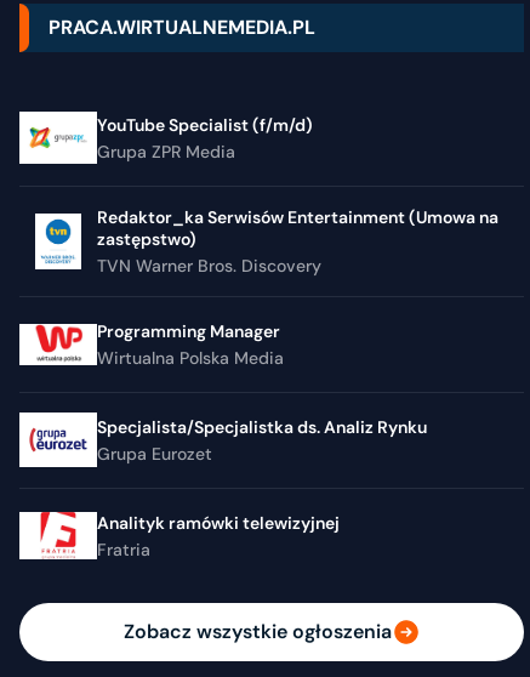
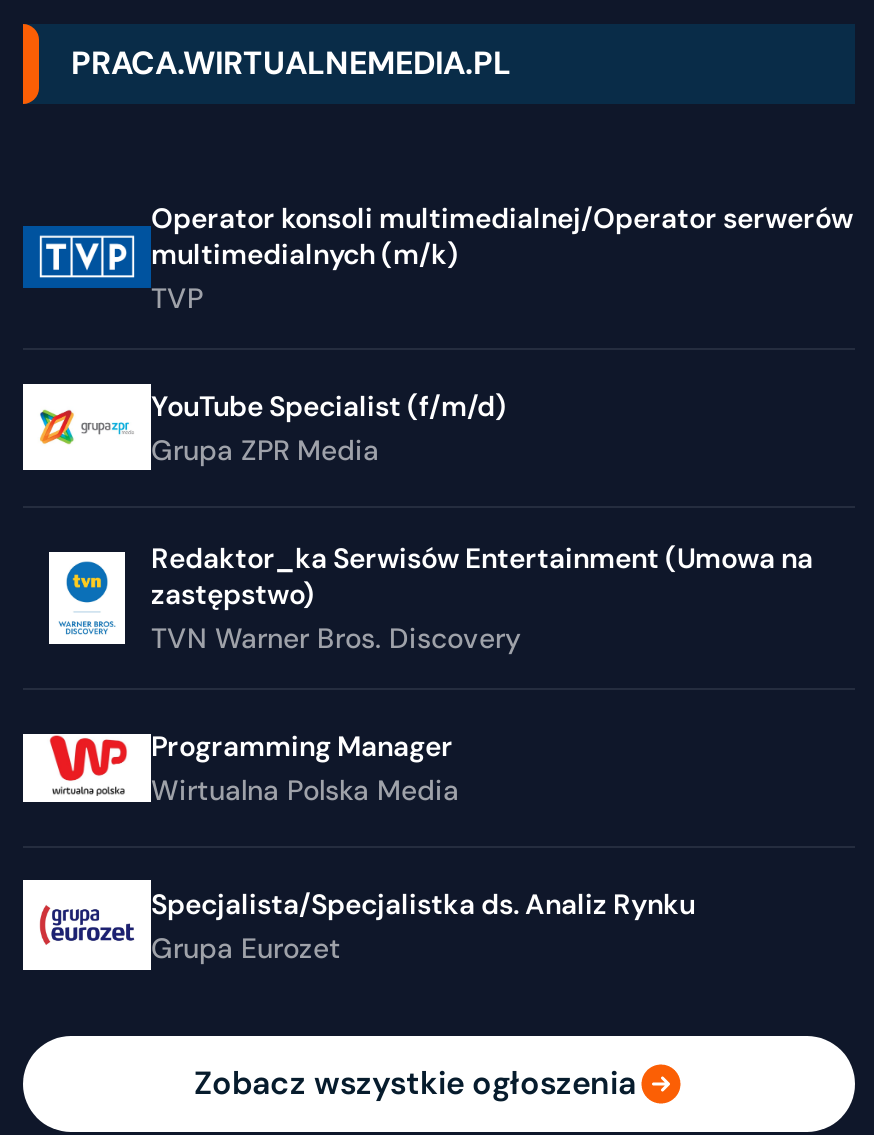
none -> [23,200,853,316] [image] | Operator konsoli multimedialnej/Operator serwerów | multimedialnych (m/k) | TVP
moved [97,114,498,464] -> [151,388,813,966]: YouTube Specialist (f/m/d) | Grupa ZPR Media | Redaktor_ka Serwisów Entertainment (Umowa na | ... | Specjalista/Specjalistka ds. Analiz Rynku | Grupa Eurozet
[19,508,343,563] [image] | Analityk ramówki telewizyjnej | Fratria -> none

